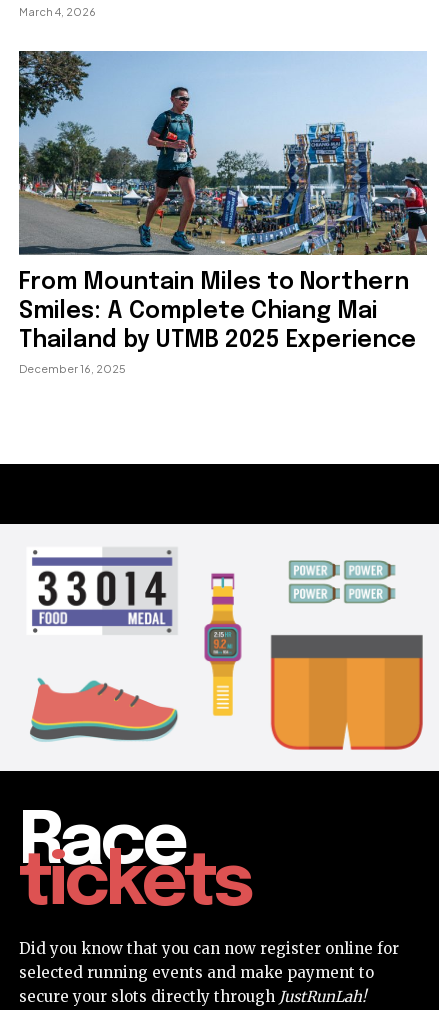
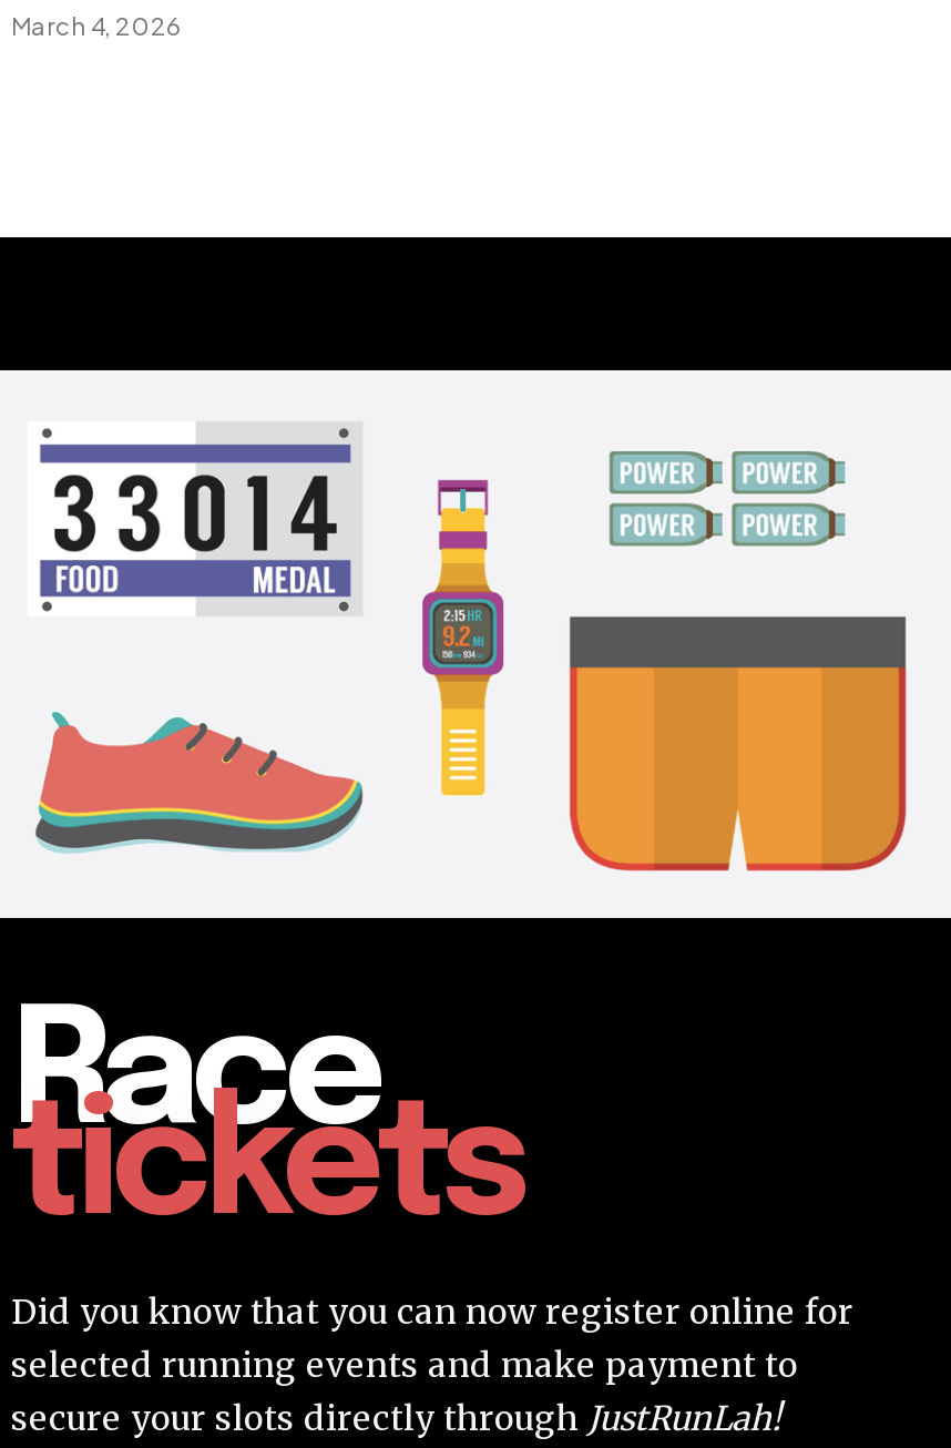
[18,50,428,375] [image] | From Mountain Miles to Northern | Smiles: A Complete Chiang Mai | Thailand by UTMB 2025 Experience | December 16, 2025 -> none

